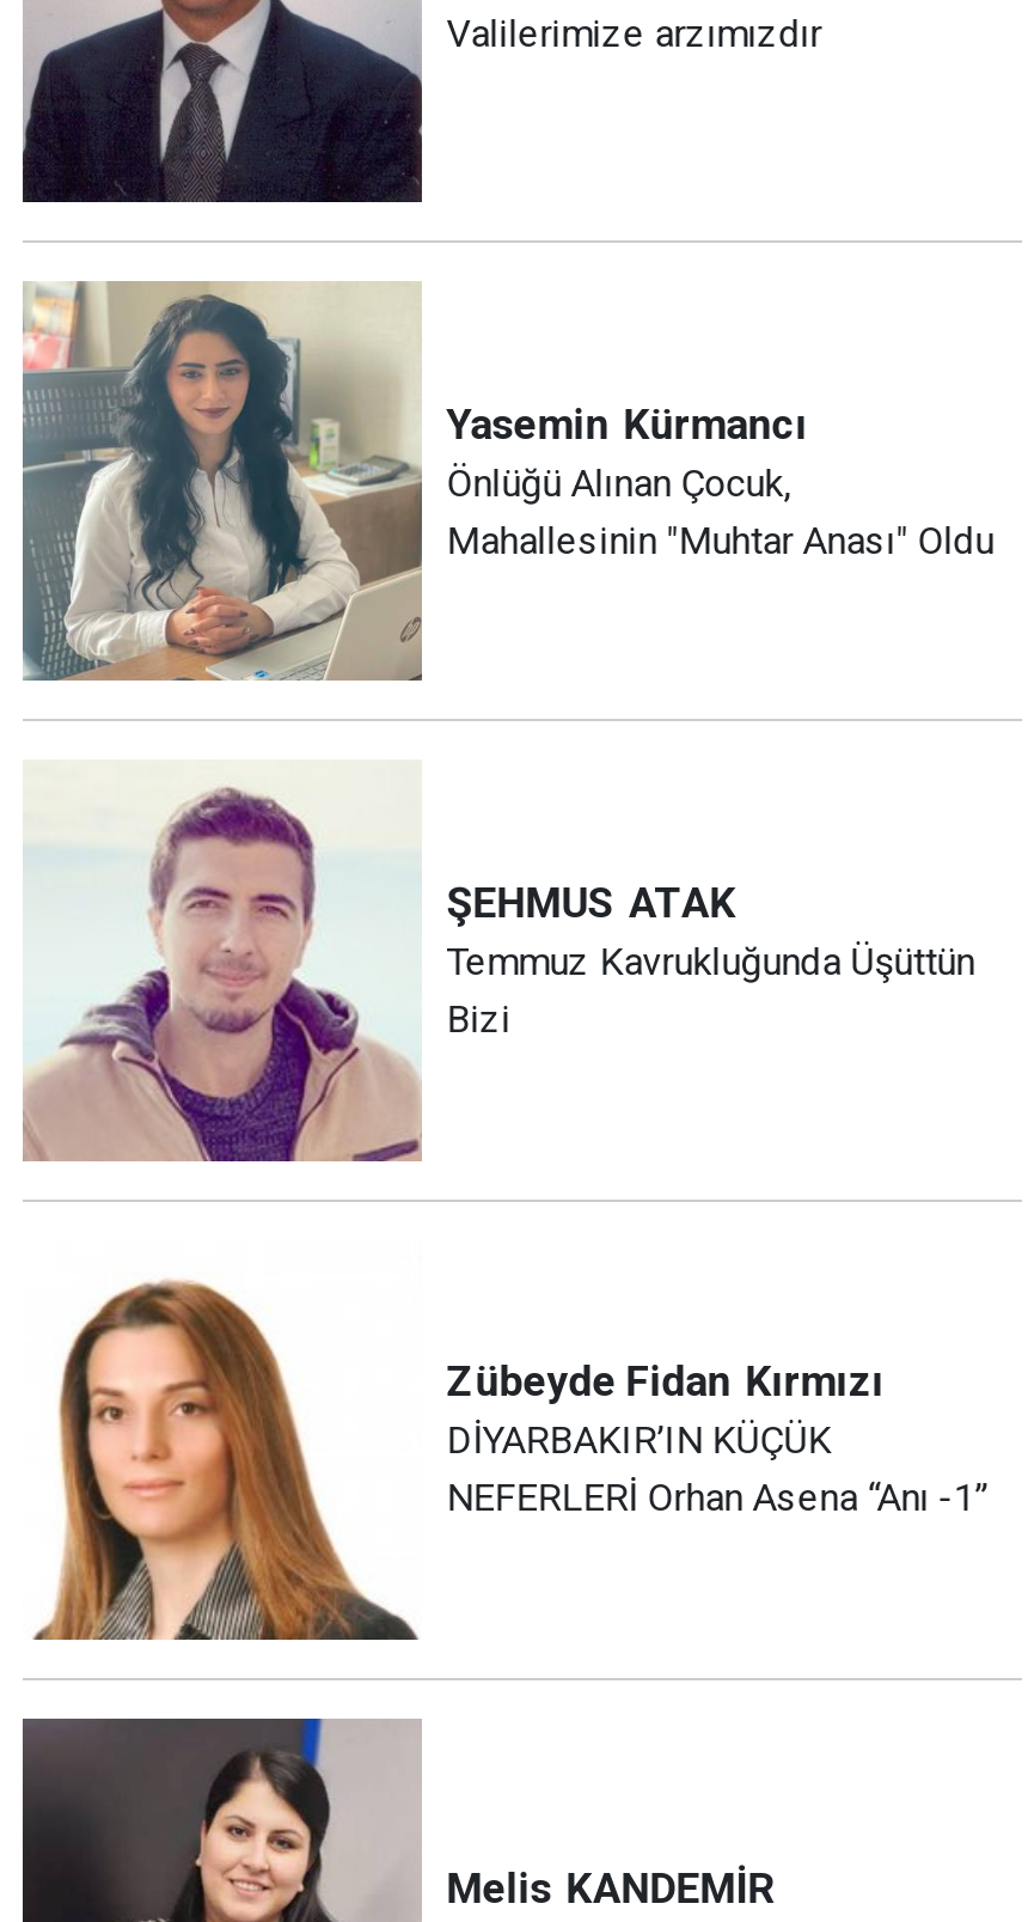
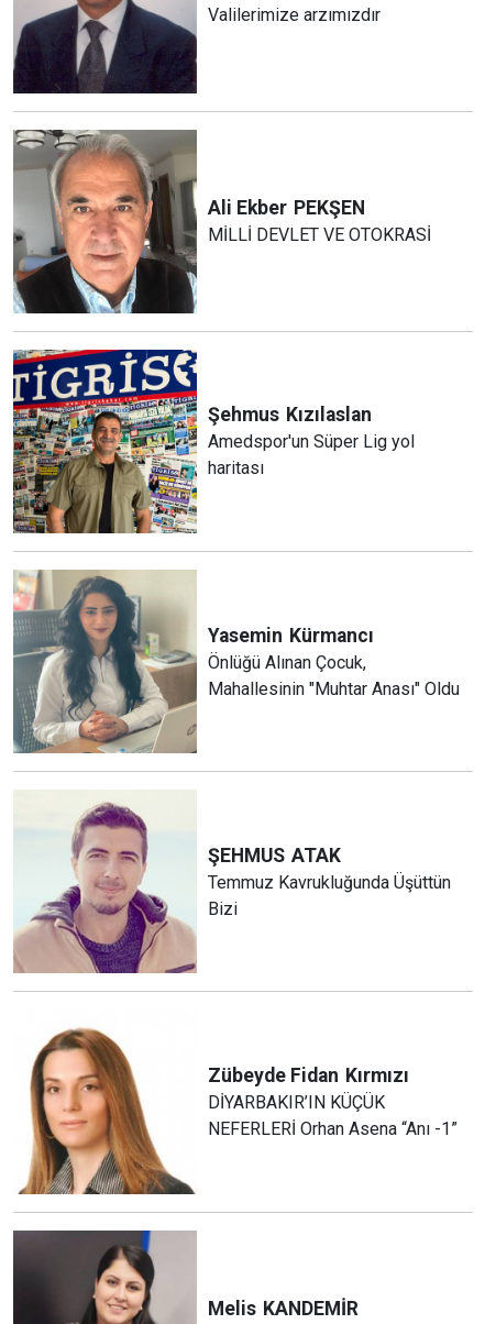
none -> [12,349,415,534] [image] | Şehmus Kızılaslan | Amedspor'un Süper Lig yol | haritası
none -> [13,130,431,315] [image] | Ali Ekber PEKŞEN | MİLLİ DEVLET VE OTOKRASİ

